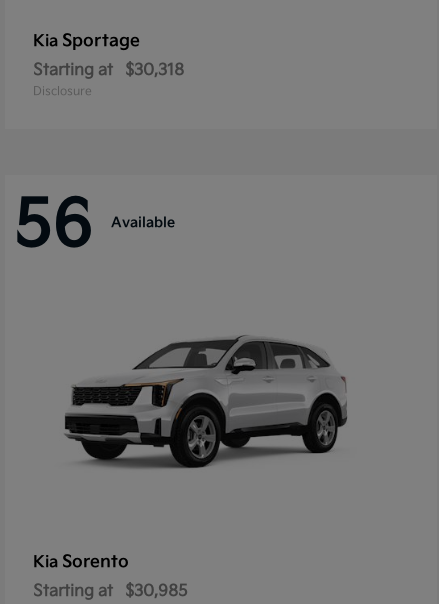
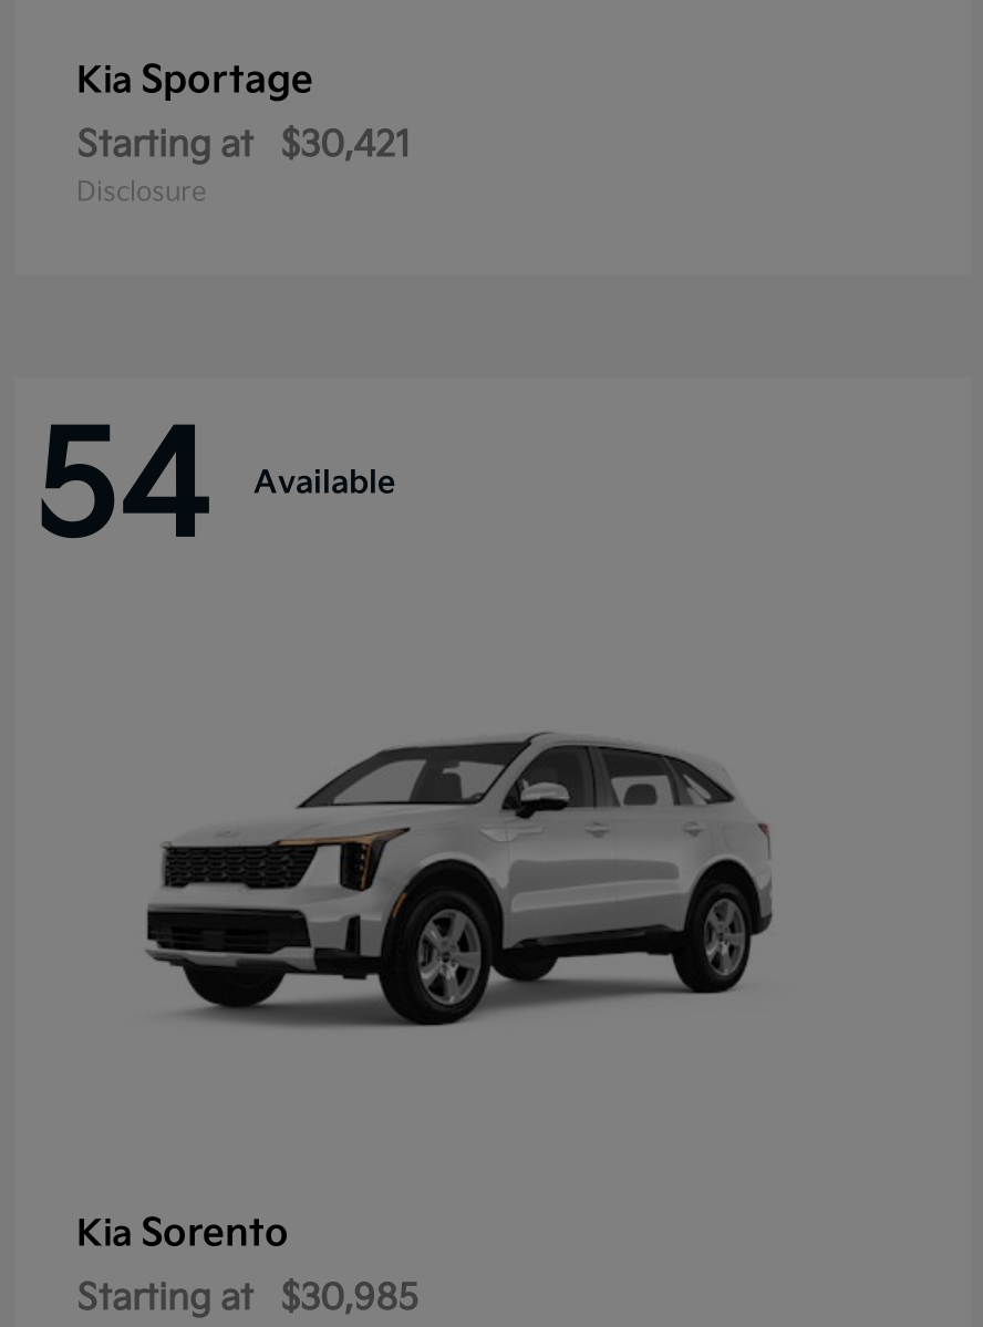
[33,61,184,80] Starting at $30,318 -> [76,125,411,167] Starting at $30,421
[13,188,175,265] 56 Available -> [32,407,395,578] 54 Available

